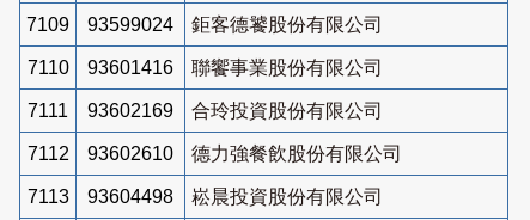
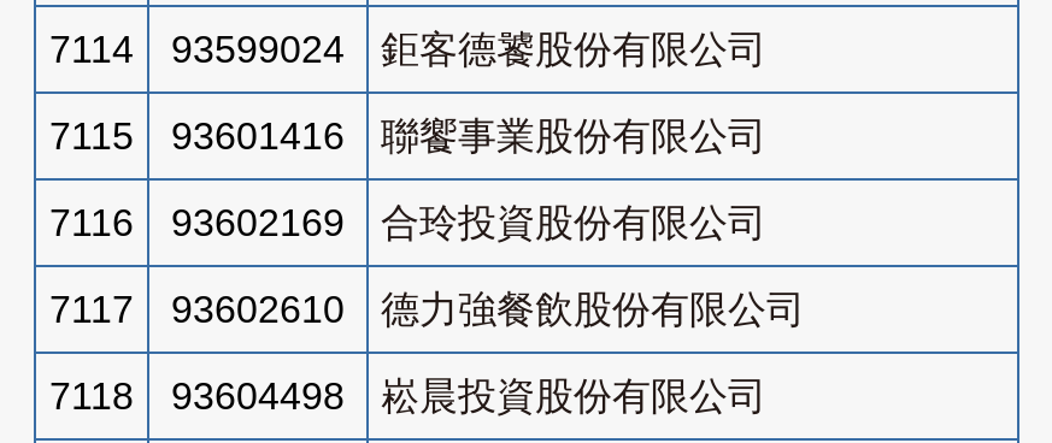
[26,14,383,35] 7109 93599024 鉅客德饕股份有限公司 -> [49,29,766,70] 7114 93599024 鉅客德饕股份有限公司
[27,57,383,78] 7110 93601416 聯饗事業股份有限公司 -> [49,115,766,156] 7115 93601416 聯饗事業股份有限公司
[28,100,383,121] 7111 93602169 合玲投資股份有限公司 -> [49,202,766,243] 7116 93602169 合玲投資股份有限公司
[27,143,402,164] 7112 93602610 德力強餐飲股份有限公司 -> [49,289,805,330] 7117 93602610 德力強餐飲股份有限公司
[27,186,383,207] 7113 93604498 崧晨投資股份有限公司 -> [49,375,766,416] 7118 93604498 崧晨投資股份有限公司

